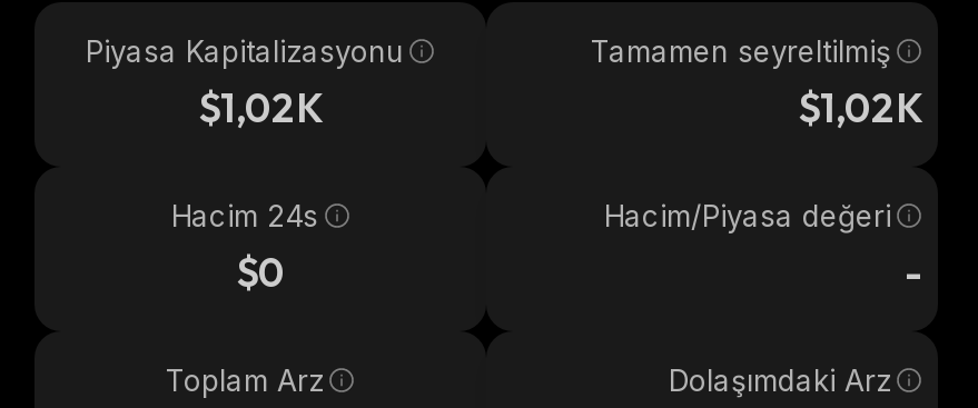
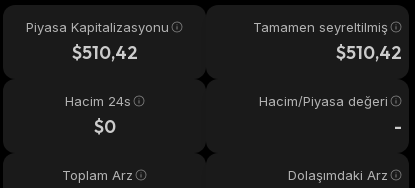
[198,82,323,133] $1,02K -> [71,41,137,64] $510,42
[798,82,922,133] $1,02K -> [336,41,402,64] $510,42

